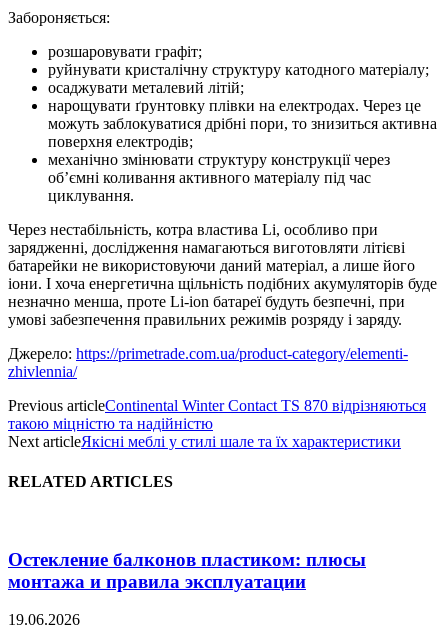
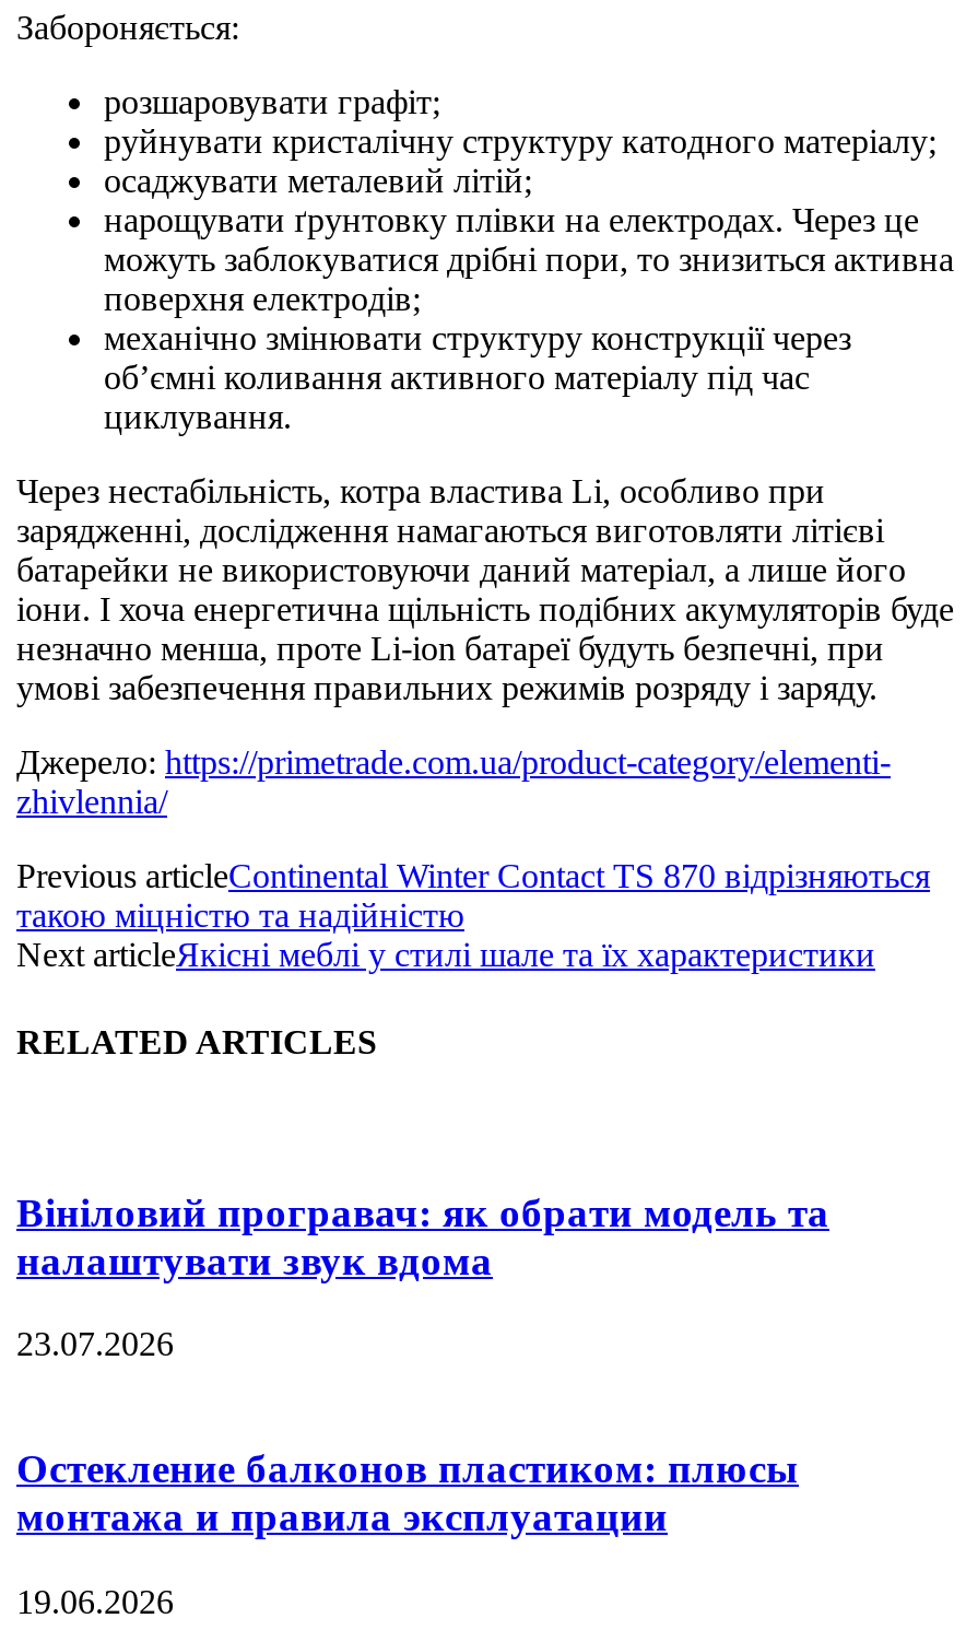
none -> [16,1189,829,1363] Вініловий програвач: як обрати модель та | налаштувати звук вдома | 23.07.2026

